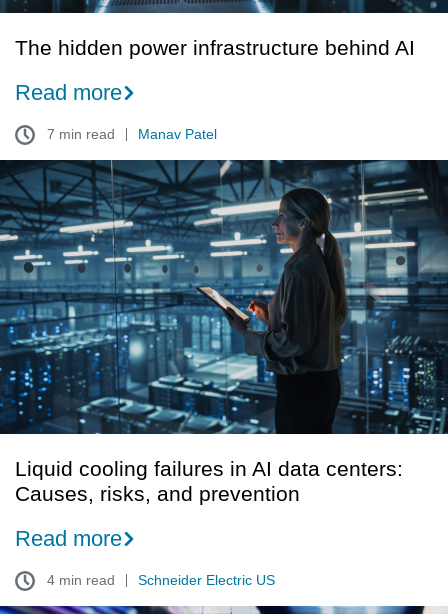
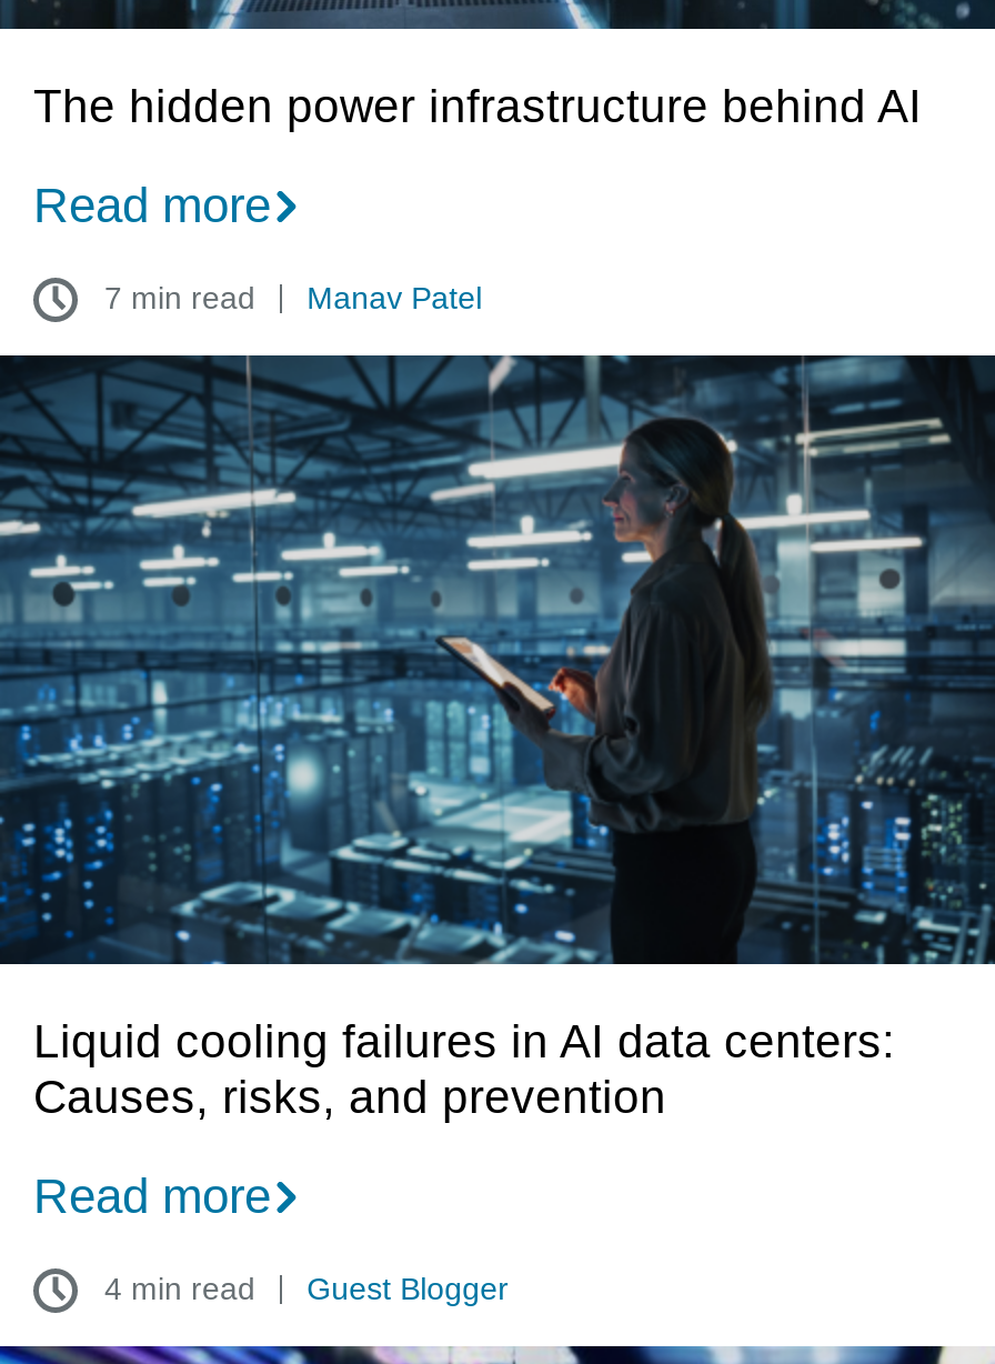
[138,573,275,588] Schneider Electric US -> [307,1273,509,1306] Guest Blogger

